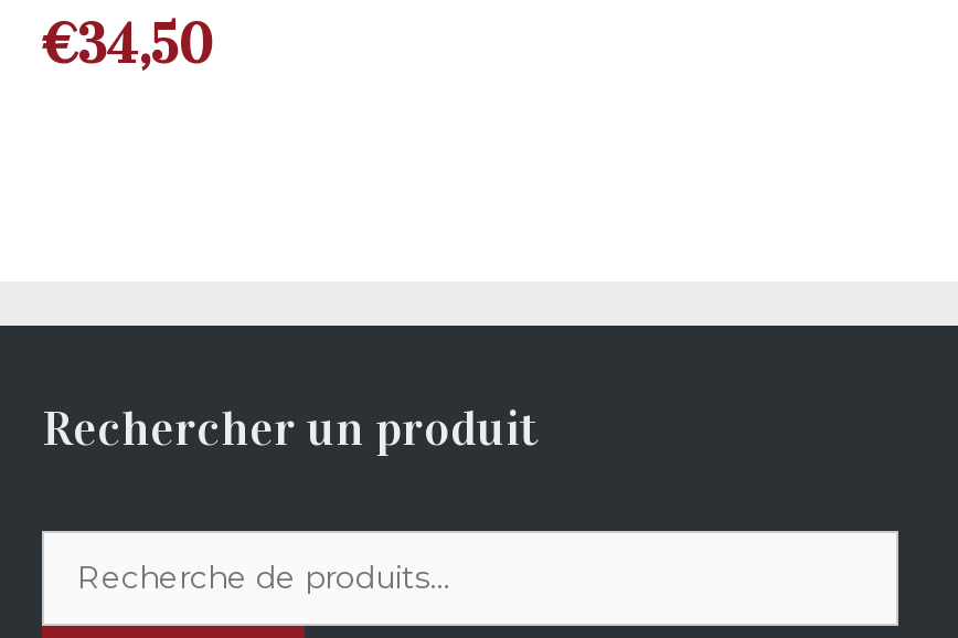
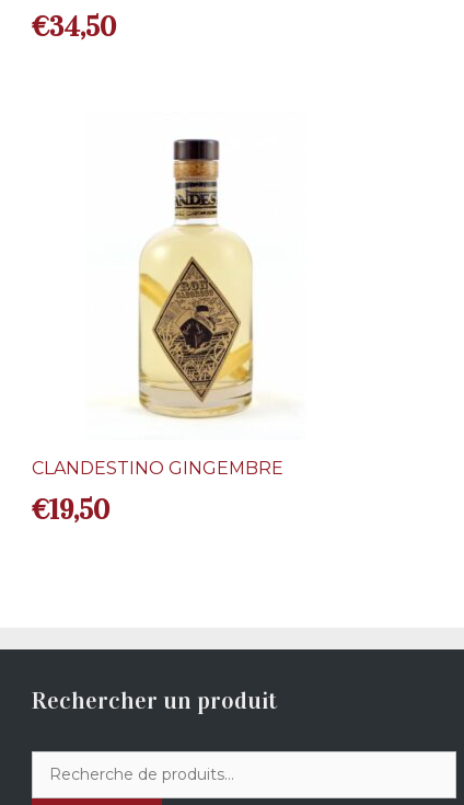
none -> [32,138,283,527] [image] | CLANDESTINO GINGEMBRE | €19,50

